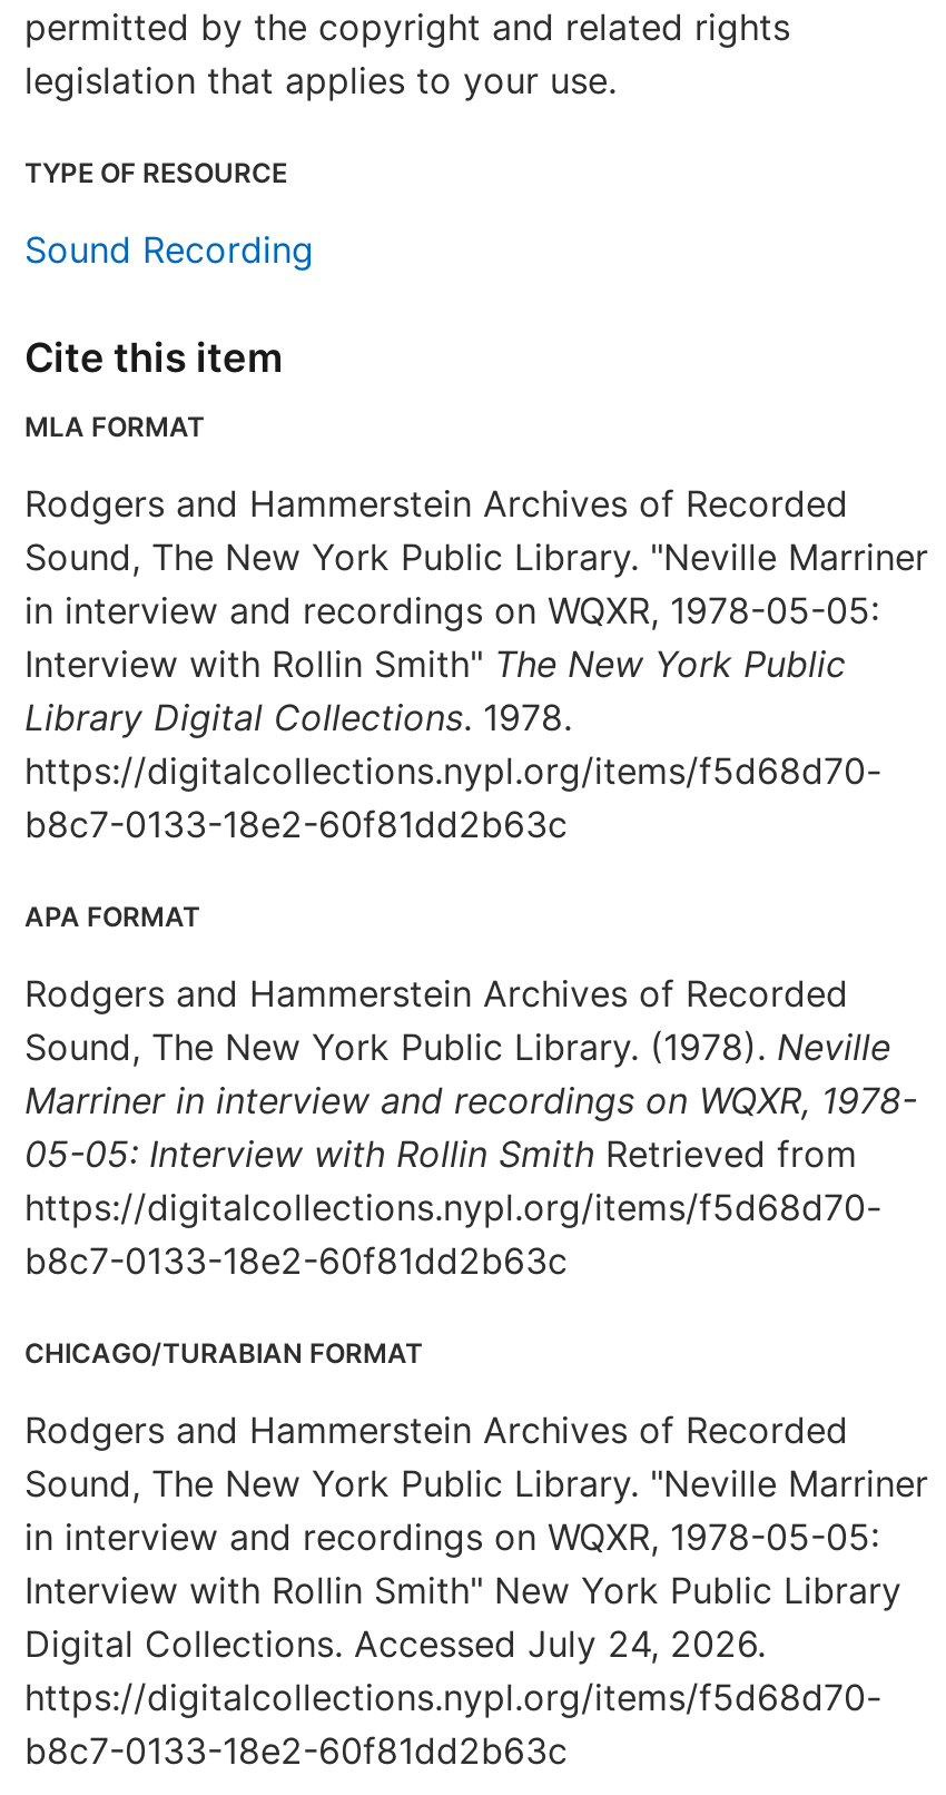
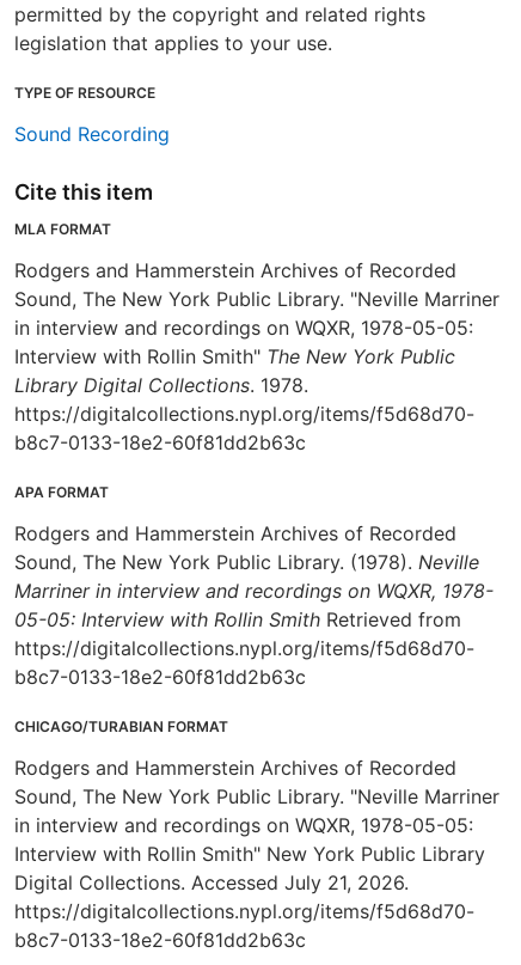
[24,1621,766,1666] Digital Collections. Accessed July 24, 2026. -> [14,871,409,894] Digital Collections. Accessed July 21, 2026.

